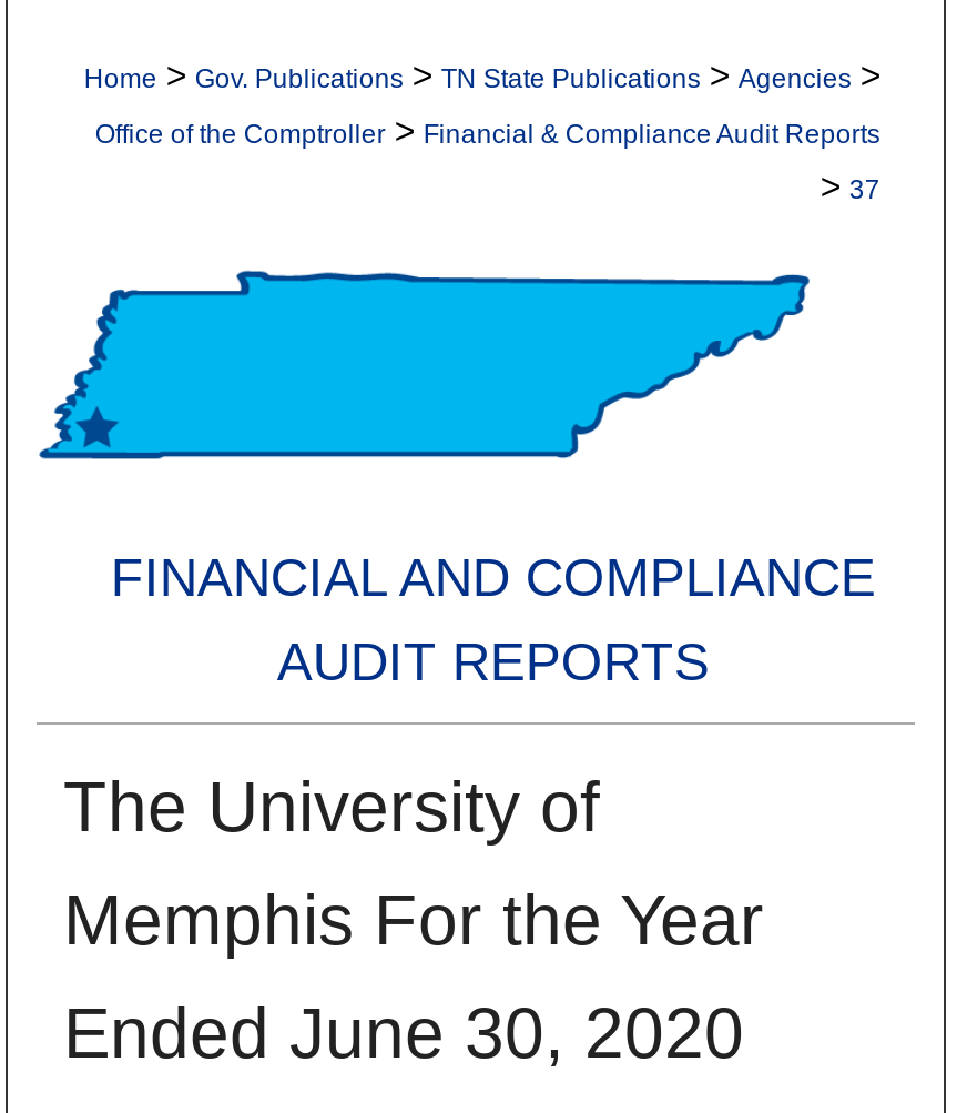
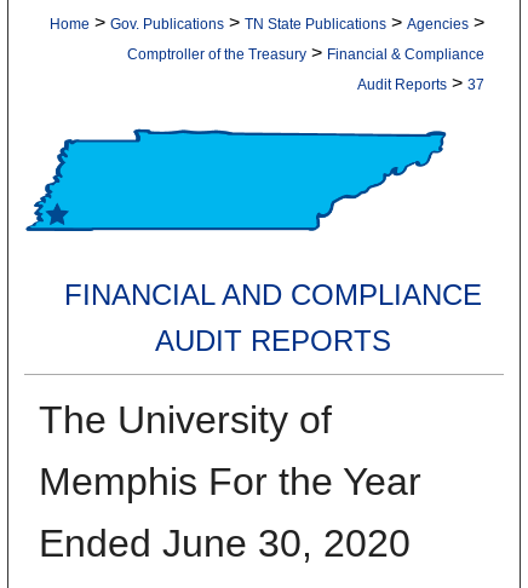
[95,113,880,150] Office of the Comptroller > Financial & Compliance Audit Reports -> [128,42,485,63] Comptroller of the Treasury > Financial & Compliance
[820,168,880,206] > 37 -> [358,72,485,93] Audit Reports > 37

